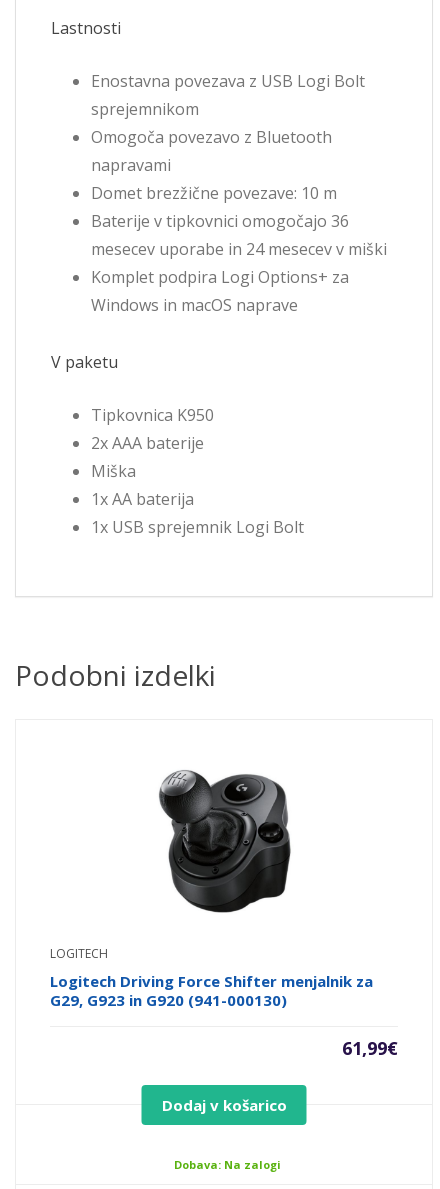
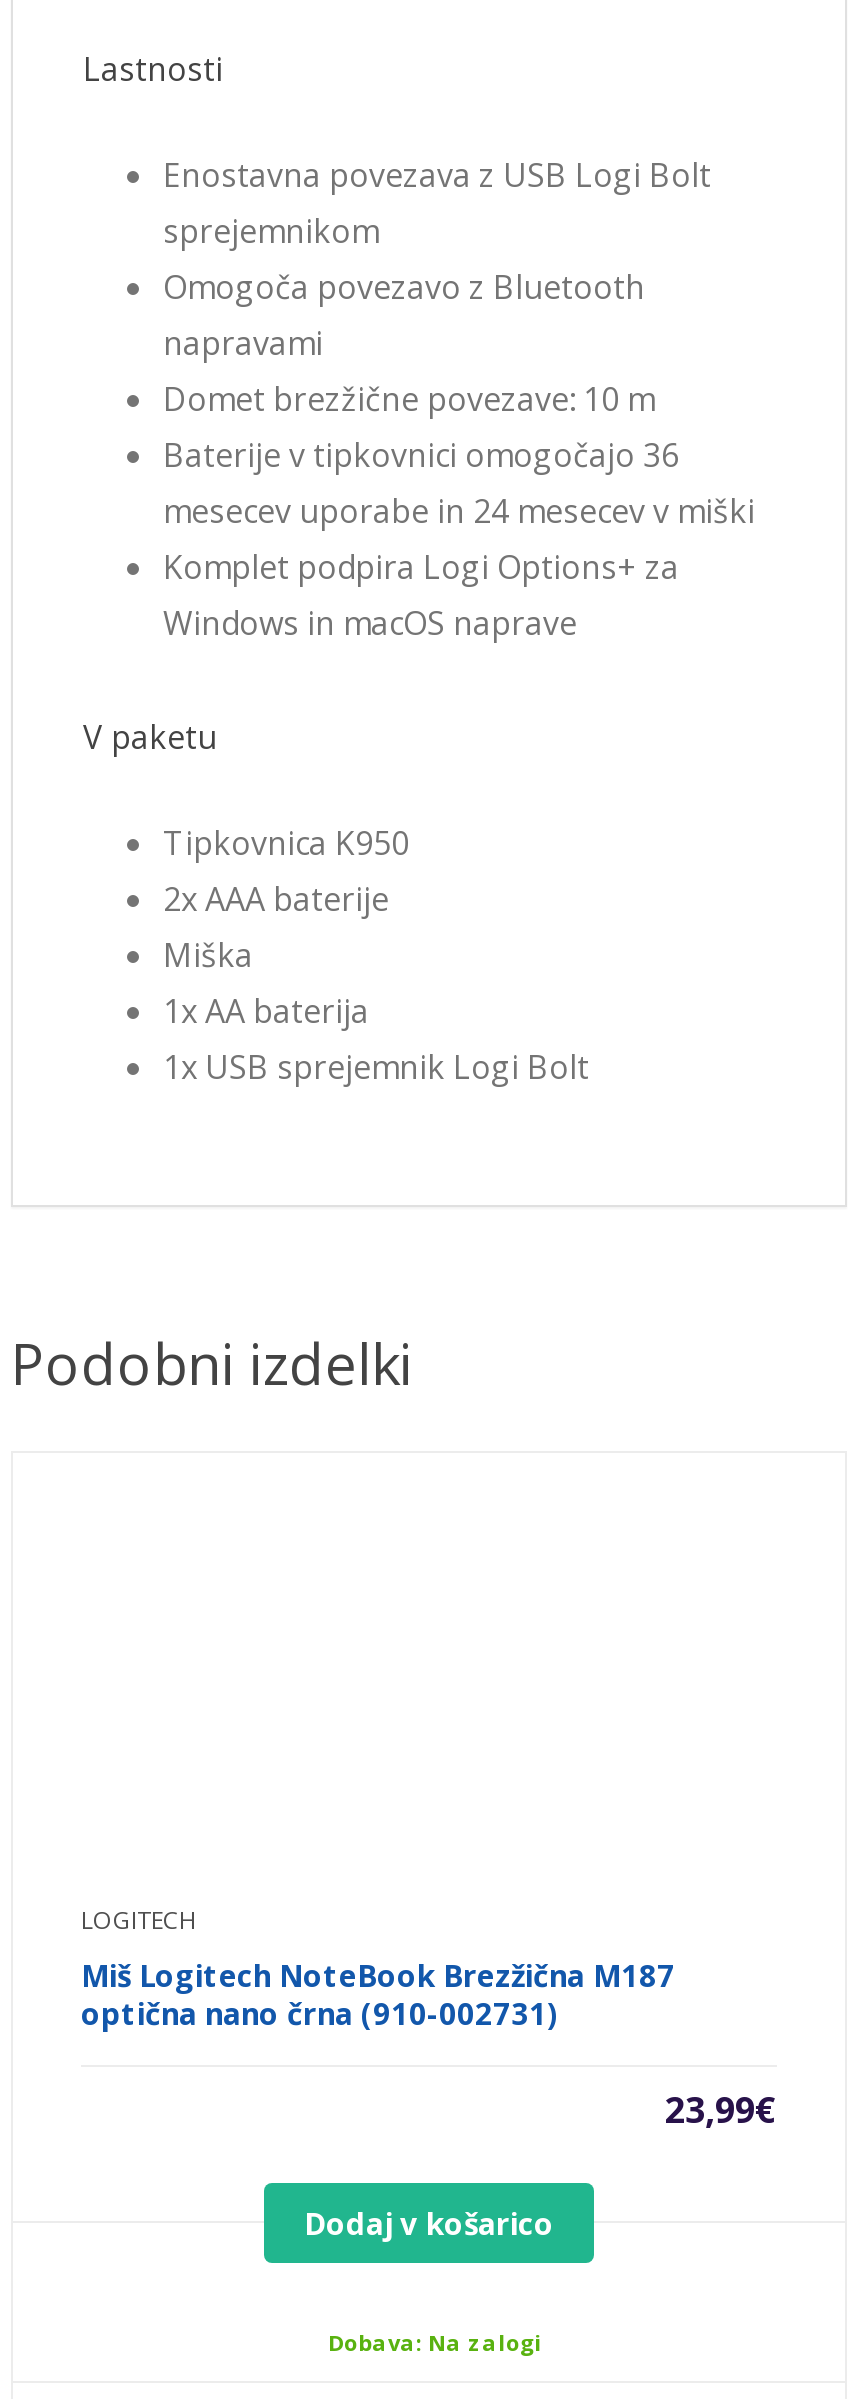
[158,769,292,914] [image] -> none
[50,971,373,1010] Logitech Driving Force Shifter menjalnik za | G29, G923 in G920 (941-000130) -> [81,1955,675,2033] Miš Logitech NoteBook Brezžična M187 | optična nano črna (910-002731)
[342,1036,398,1060] 61,99€ -> [665,2085,777,2133] 23,99€

